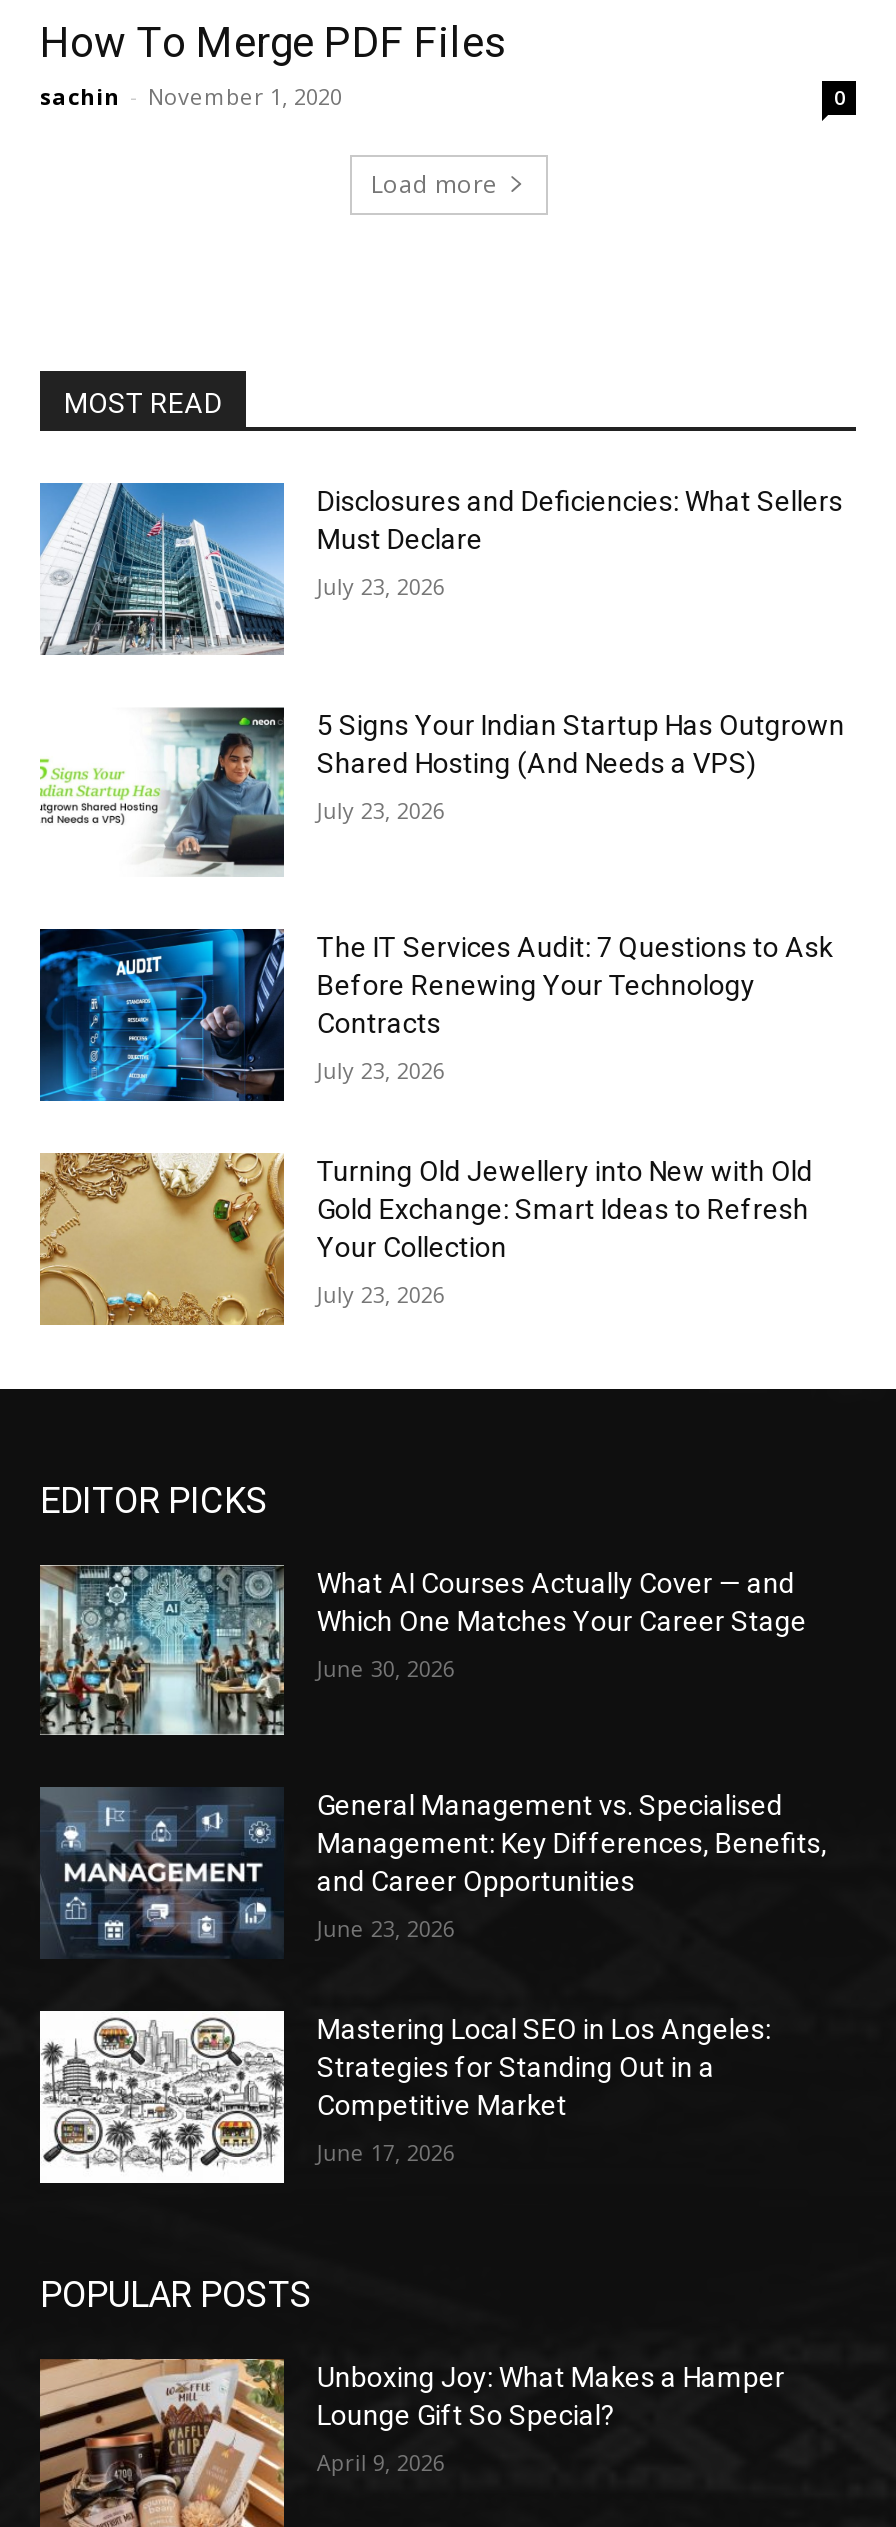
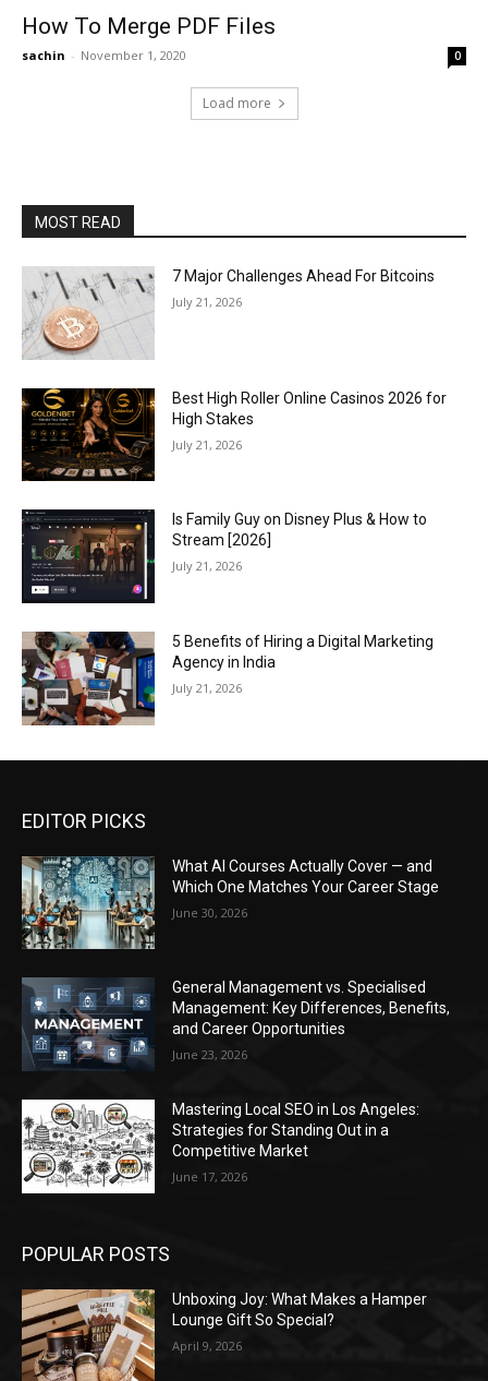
[40,481,843,655] [image] | Disclosures and Deficiencies: What Sellers | Must Declare -> [22,266,435,359] [image] | 7 Major Challenges Ahead For Bitcoins
[317,571,445,601] July 23, 2026 -> [173,293,242,310] July 21, 2026
[40,705,845,877] [image] | 5 Signs Your Indian Startup Has Outgrown | Shared Hosting (And Needs a VPS) -> [21,387,447,482] [image] | Best High Roller Online Casinos 2026 for | High Stakes
[317,794,445,824] July 23, 2026 -> [173,436,242,452] July 21, 2026
[38,927,833,1103] [image] | The IT Services Audit: 7 Questions to Ask | Before Renewing Your Technology | Contracts -> [21,508,427,604] [image] | Is Family Guy on Disney Plus & How to | Stream [2026]
[317,1056,445,1086] July 23, 2026 -> [173,558,242,574] July 21, 2026
[38,1151,813,1327] [image] | Turning Old Jewellery into New with Old | Gold Exchange: Smart Ideas to Refresh | Your Collection -> [21,631,434,726] [image] | 5 Benefits of Hiring a Digital Marketing | Agency in India
[317,1279,445,1309] July 23, 2026 -> [173,680,242,696] July 21, 2026

